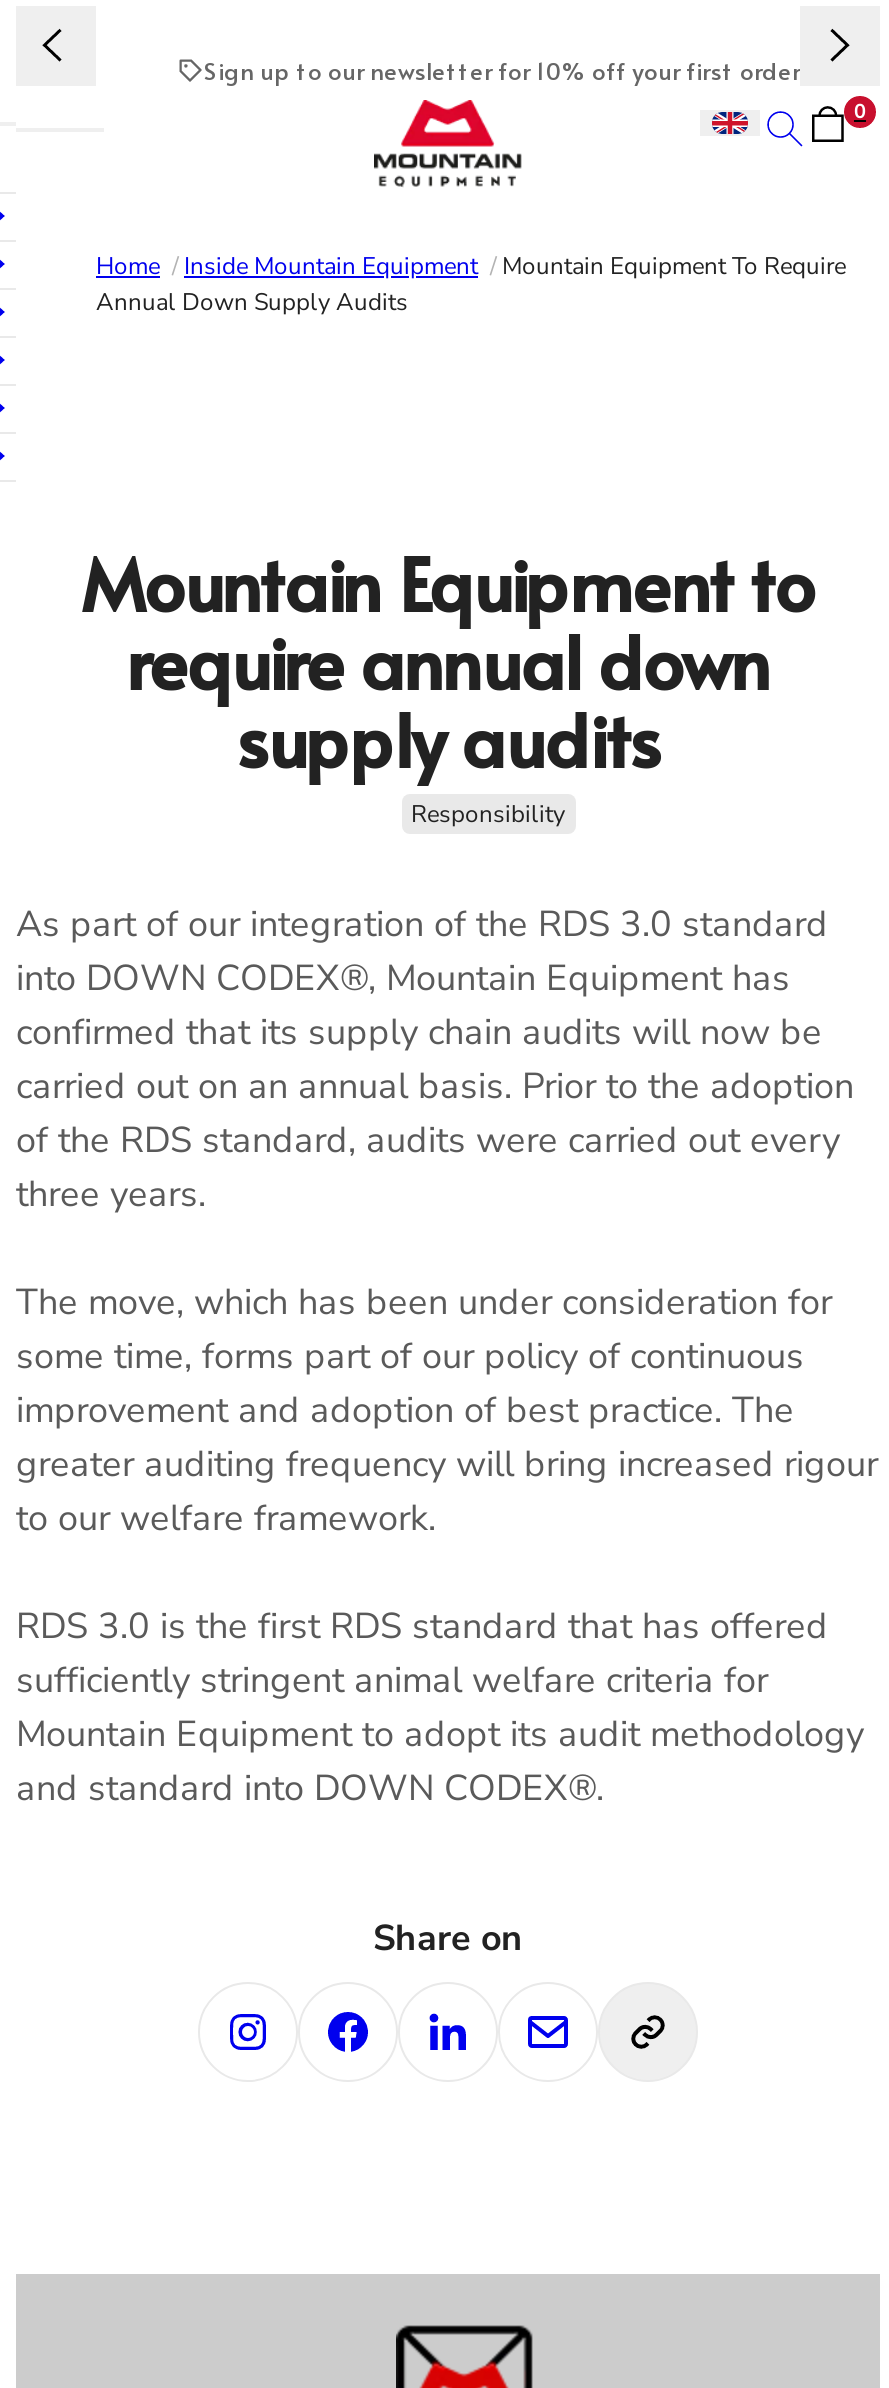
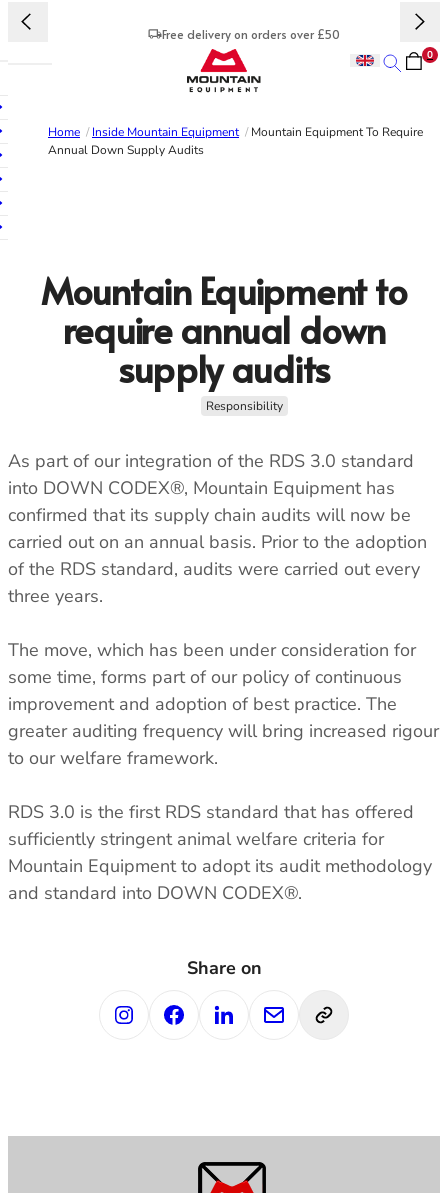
[204,54,800,86] Sign up to our newsletter for 10% off your first order -> [162,26,340,42] Free delivery on orders over £50

